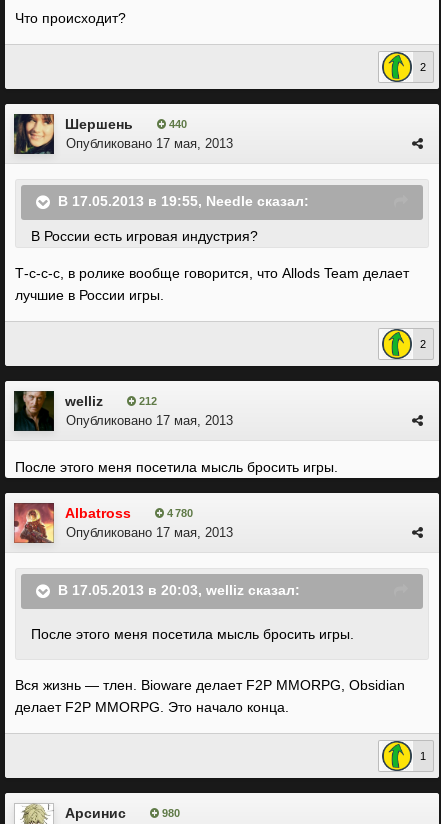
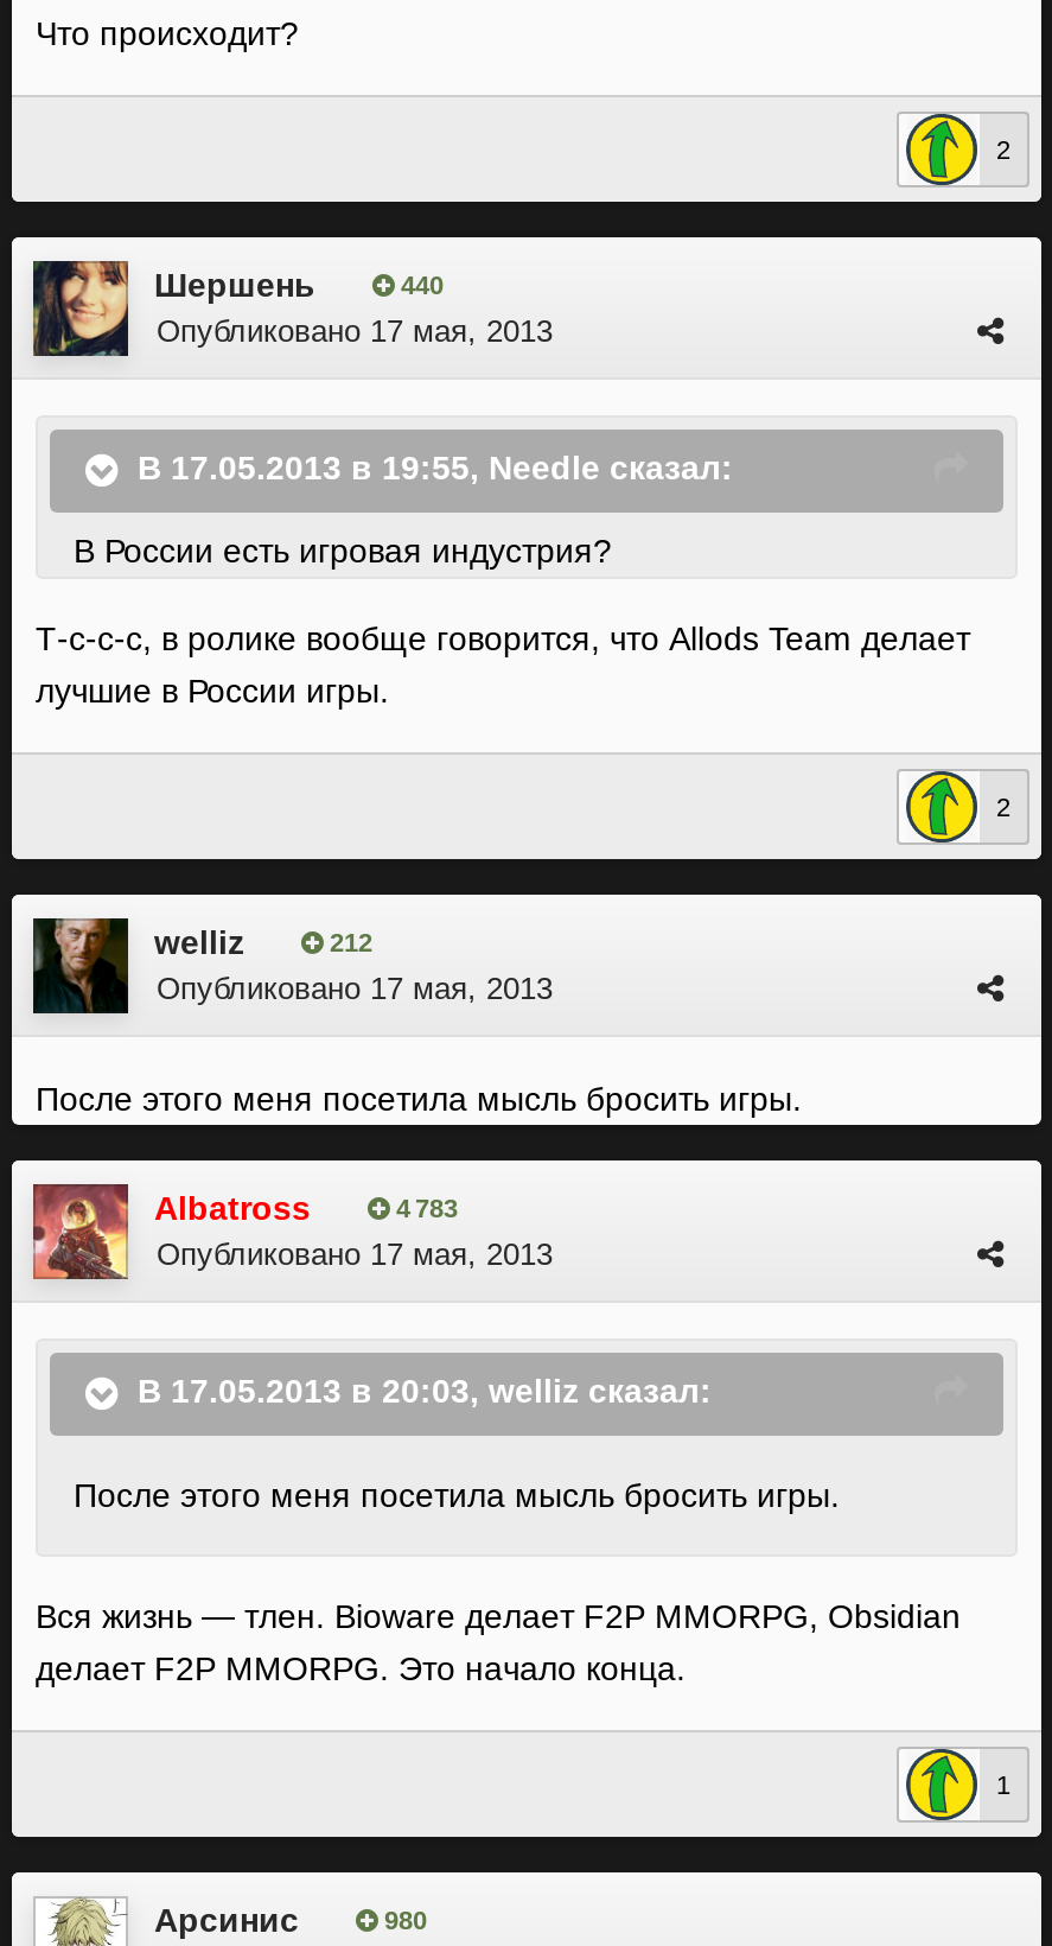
[164,507,193,519] 4 780 -> [389,1194,458,1222] 4 783

